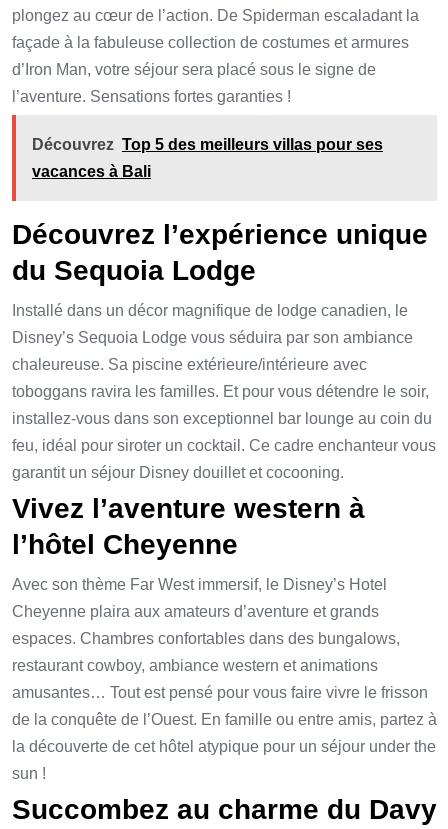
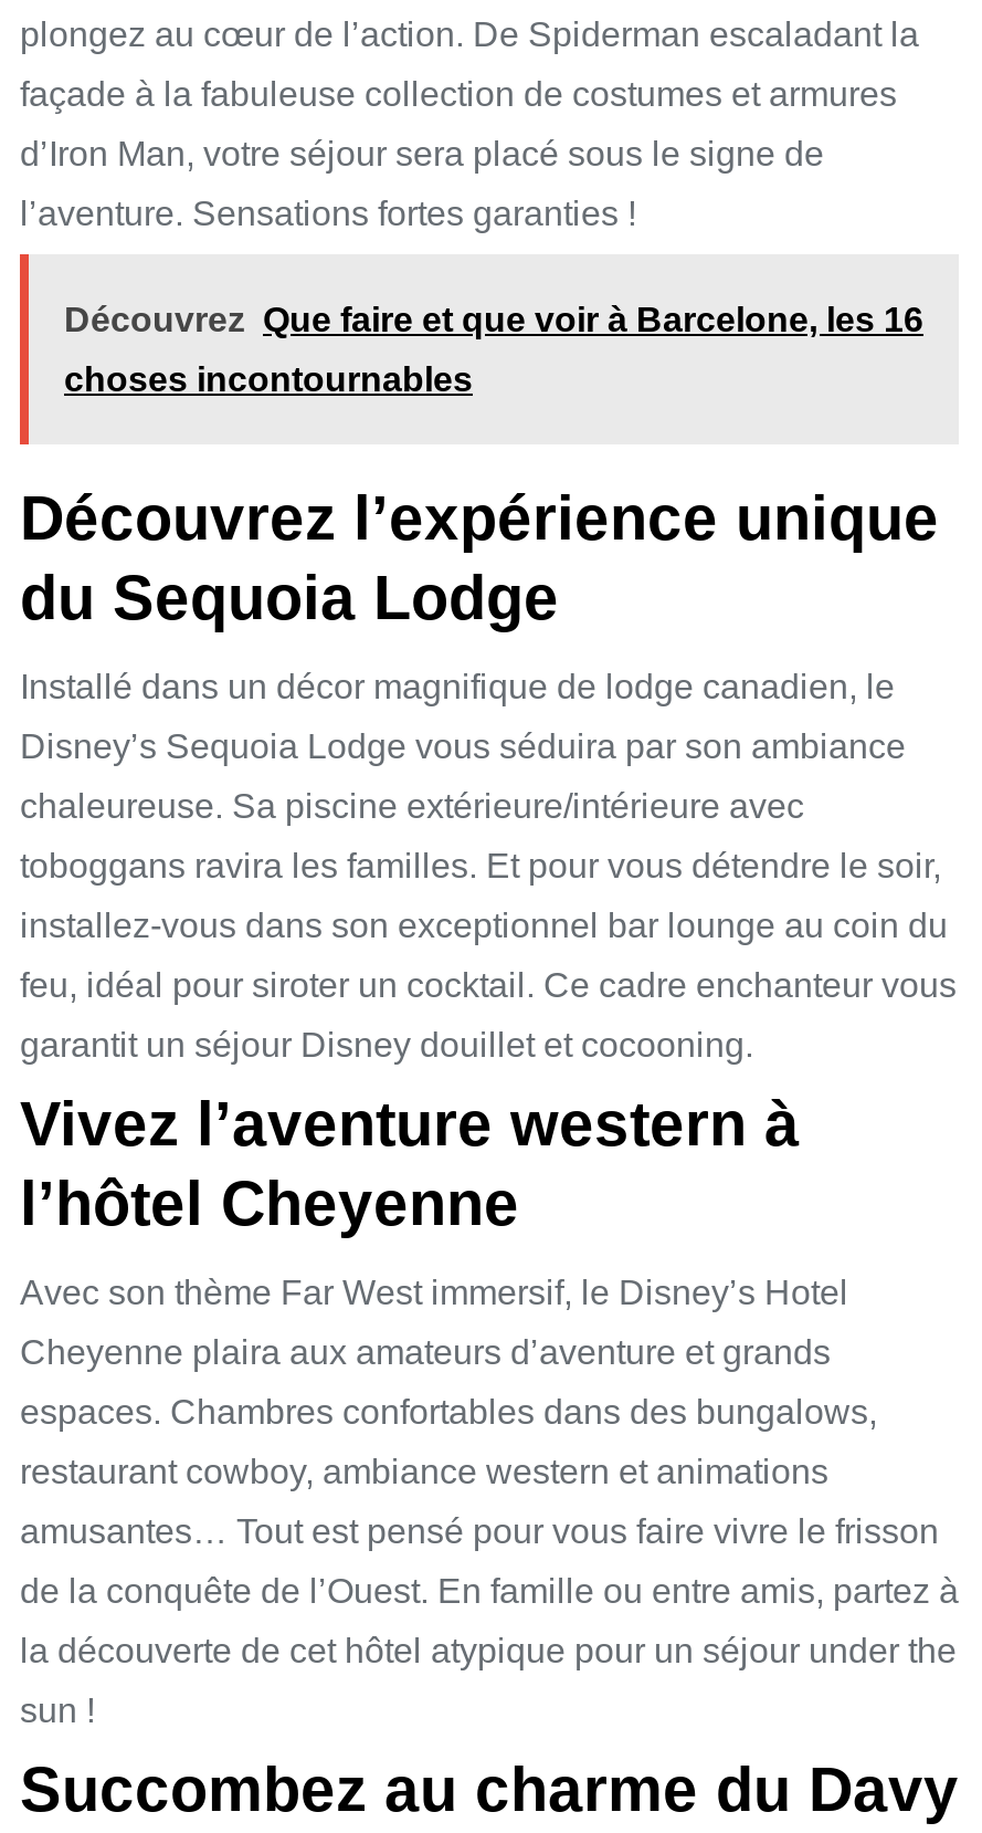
[32,136,383,153] Découvrez Top 5 des meilleurs villas pour ses -> [64,301,923,339] Découvrez Que faire et que voir à Barcelone, les 16
[32,163,151,180] vacances à Bali -> [64,361,473,398] choses incontournables

